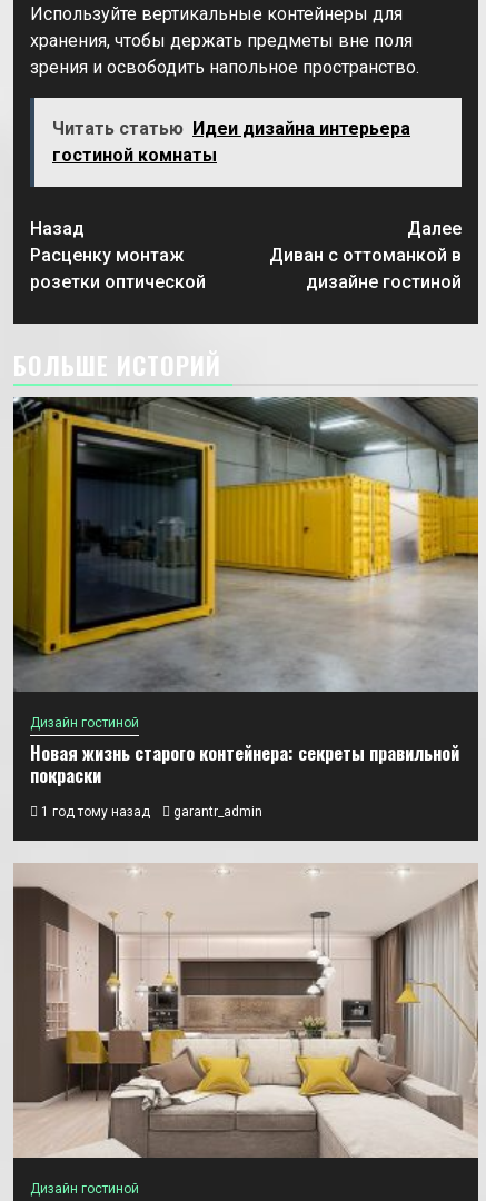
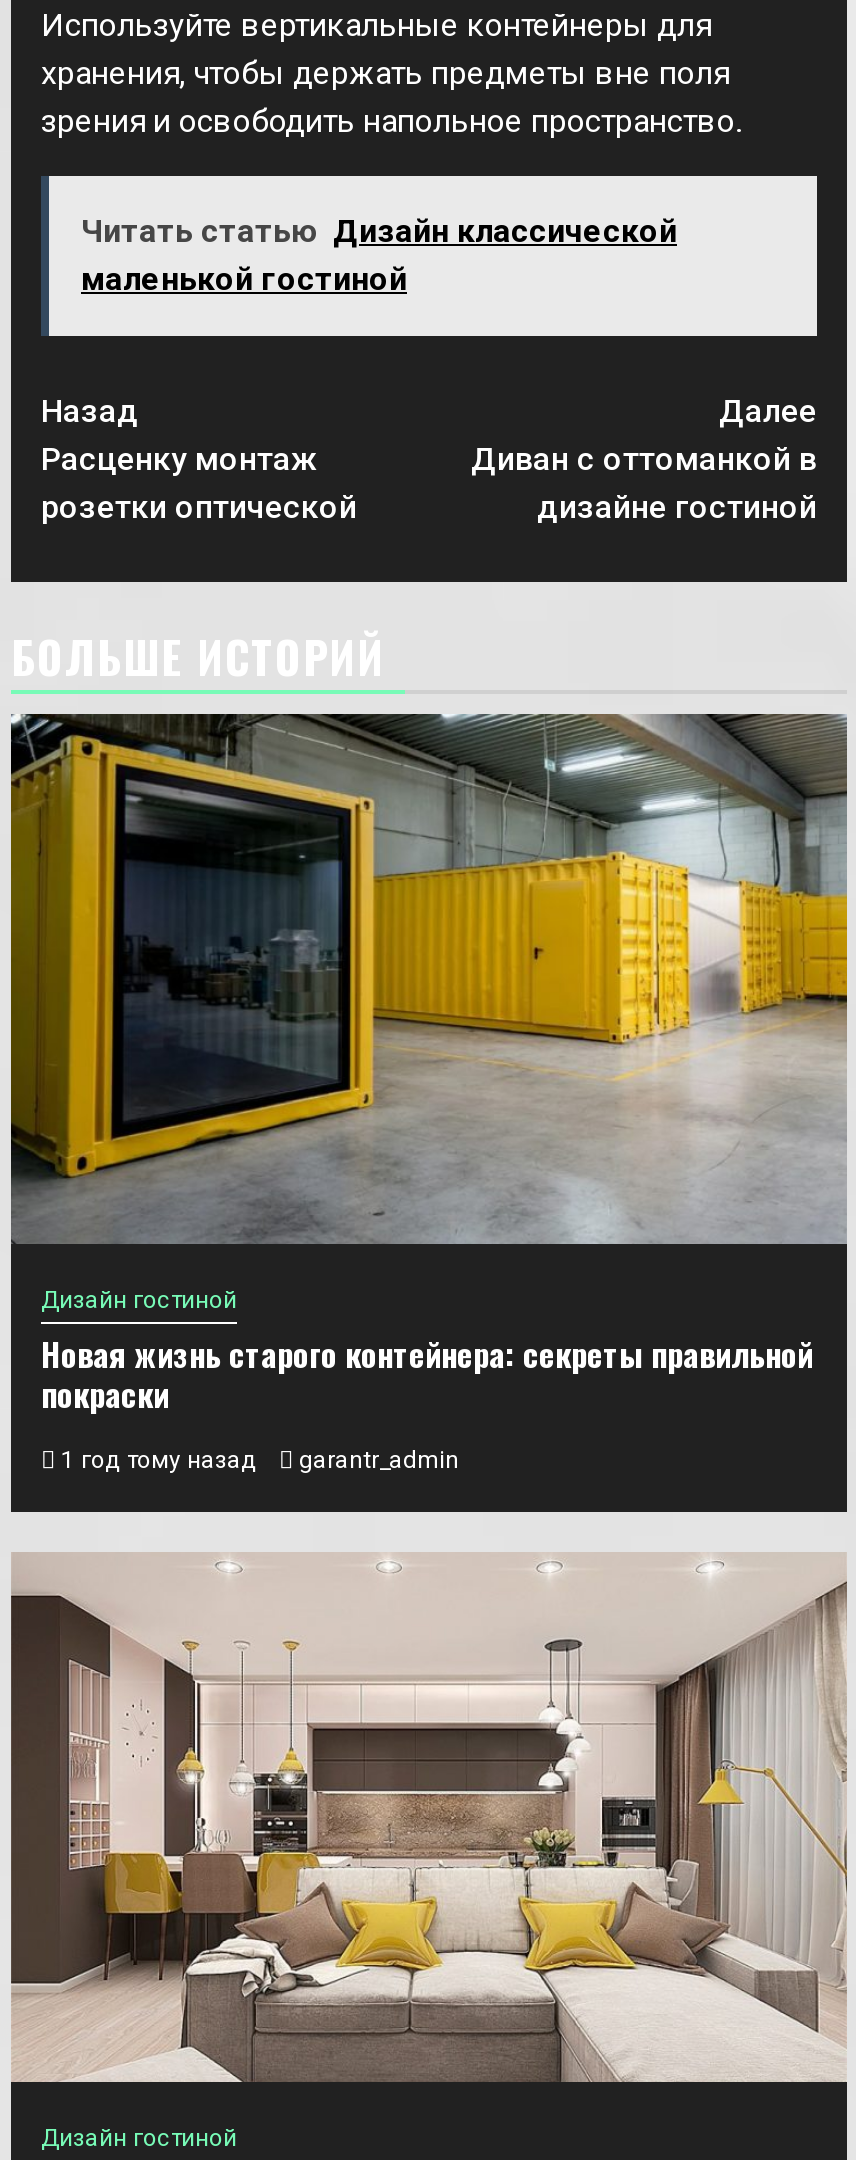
[52,118,410,166] Читать статью Идеи дизайна интерьера | гостиной комнаты -> [81,212,677,298] Читать статью Дизайн классической | маленькой гостиной

